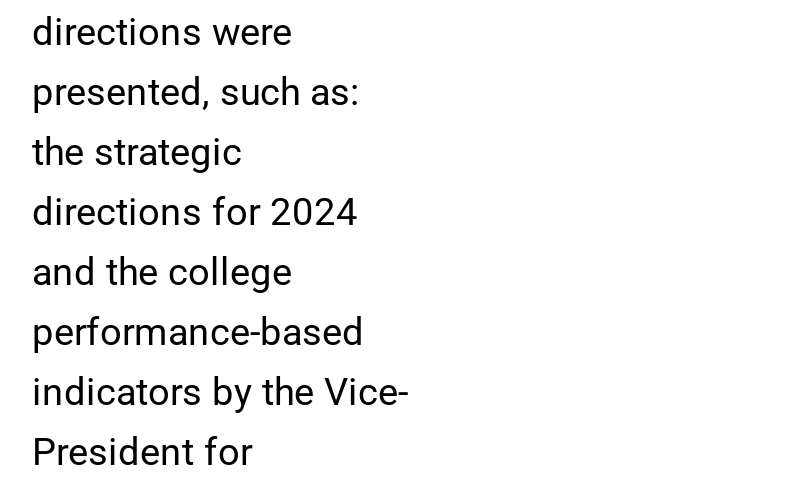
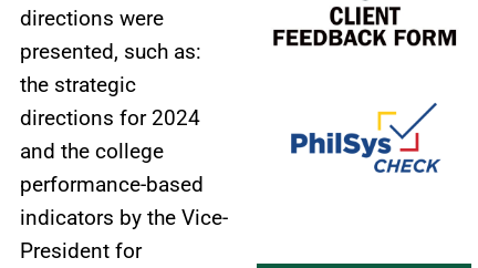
none -> [272,6,457,48] [image]
none -> [290,102,441,174] [image]

